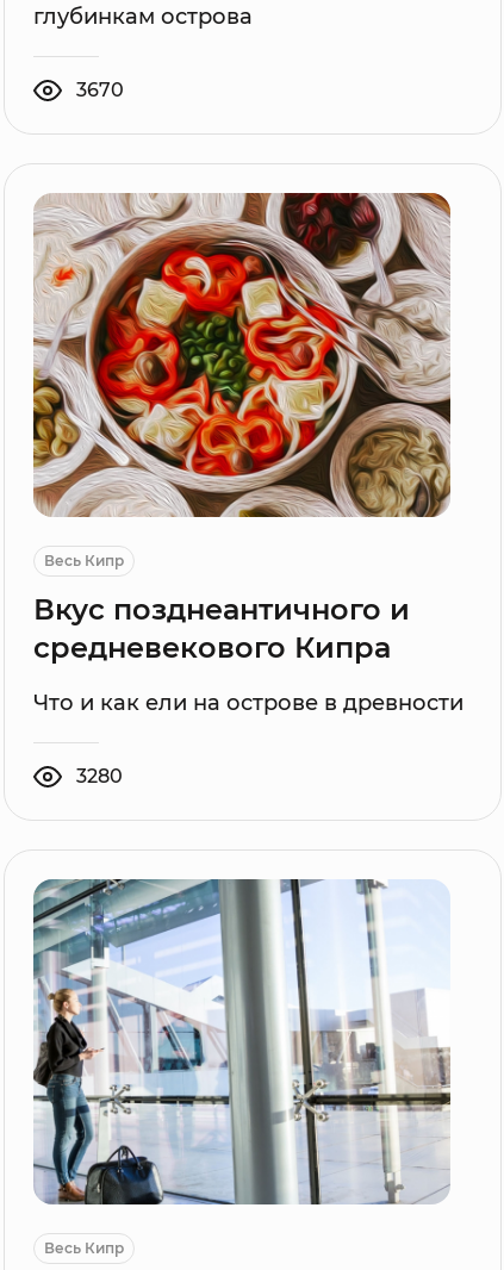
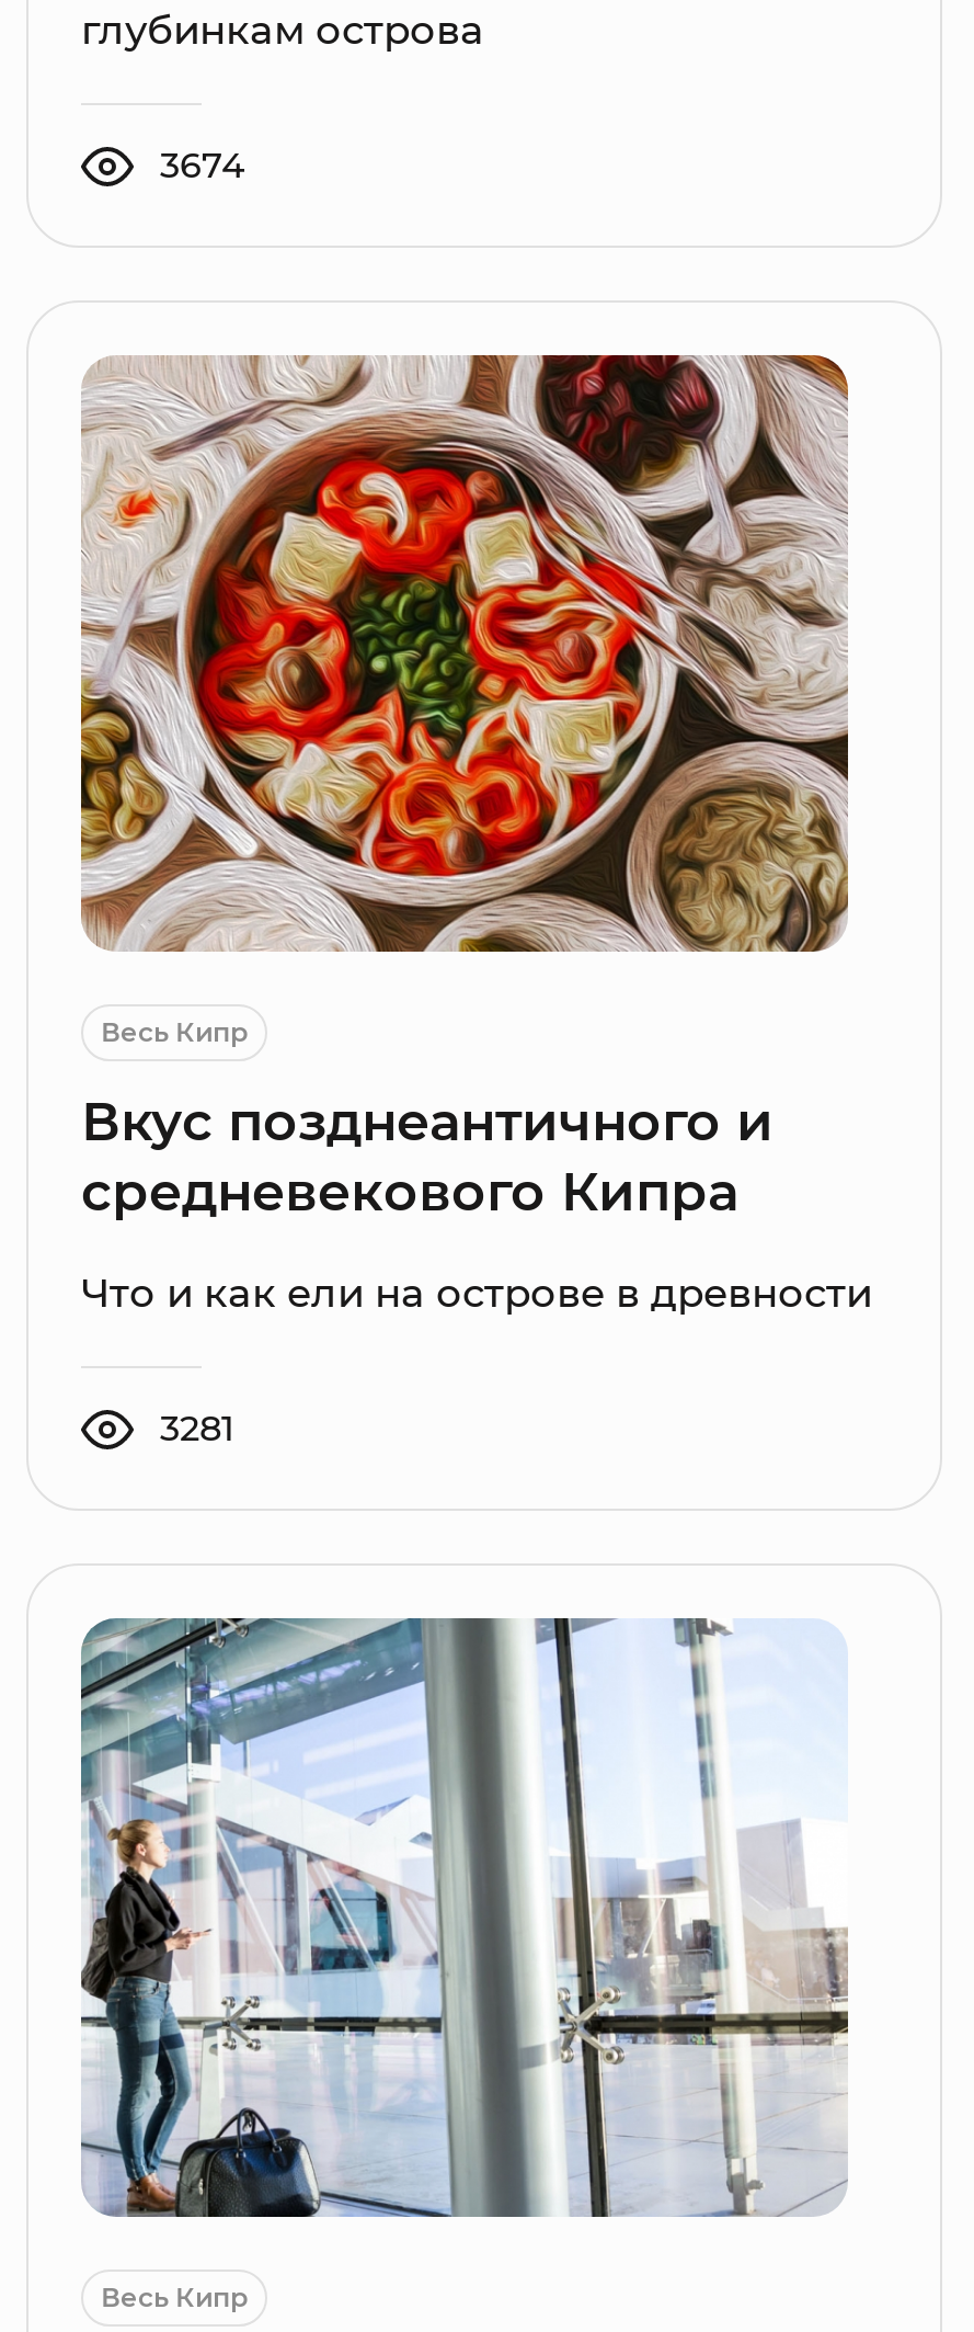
[76,78,124,101] 3670 -> [160,144,245,185] 3674
[76,765,123,788] 3280 -> [160,1408,234,1450] 3281

